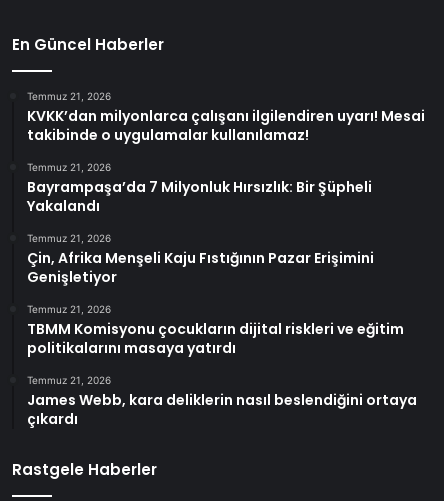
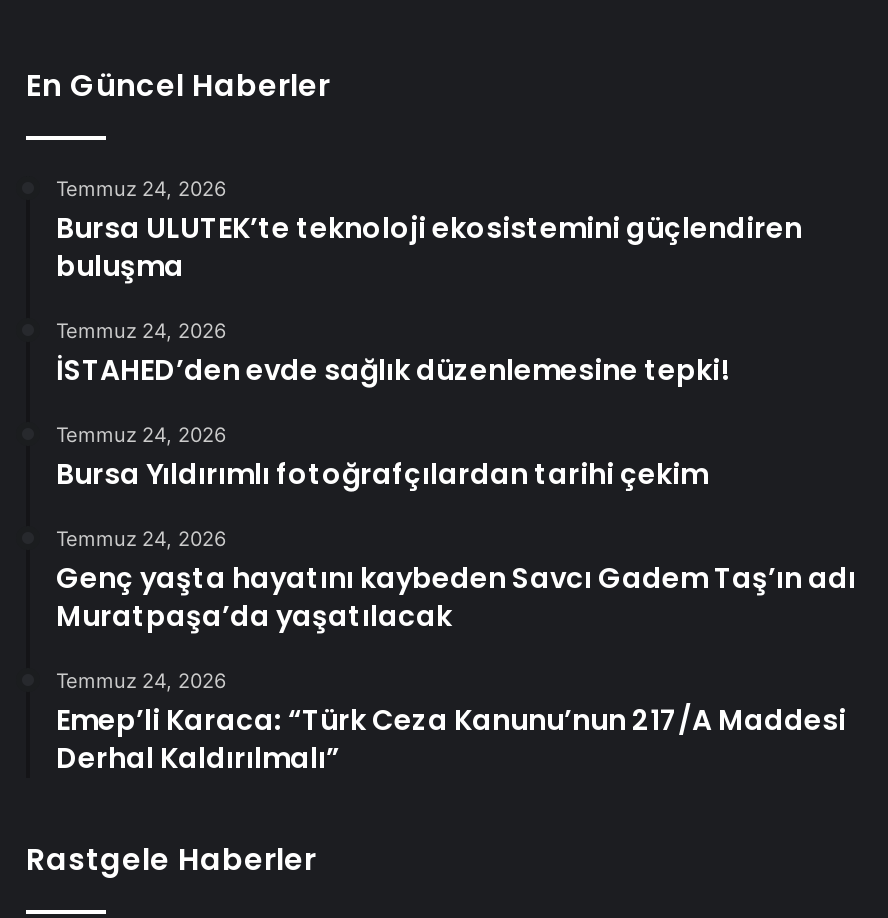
[27,89,425,144] Temmuz 21, 2026 | KVKK’dan milyonlarca çalışanı ilgilendiren uyarı! Mesai | takibinde o uygulamalar kullanılamaz! -> [56,175,802,285] Temmuz 24, 2026 | Bursa ULUTEK’te teknoloji ekosistemini güçlendiren | buluşma
[27,160,372,215] Temmuz 21, 2026 | Bayrampaşa’da 7 Milyonluk Hırsızlık: Bir Şüpheli | Yakalandı -> [56,317,728,389] Temmuz 24, 2026 | İSTAHED’den evde sağlık düzenlemesine tepki!
[27,231,374,286] Temmuz 21, 2026 | Çin, Afrika Menşeli Kaju Fıstığının Pazar Erişimini | Genişletiyor -> [56,421,708,493] Temmuz 24, 2026 | Bursa Yıldırımlı fotoğrafçılardan tarihi çekim
[27,302,404,357] Temmuz 21, 2026 | TBMM Komisyonu çocukların dijital riskleri ve eğitim | politikalarını masaya yatırdı -> [56,525,856,635] Temmuz 24, 2026 | Genç yaşta hayatını kaybeden Savcı Gadem Taş’ın adı | Muratpaşa’da yaşatılacak
[27,373,417,428] Temmuz 21, 2026 | James Webb, kara deliklerin nasıl beslendiğini ortaya | çıkardı -> [56,667,846,777] Temmuz 24, 2026 | Emep’li Karaca: “Türk Ceza Kanunu’nun 217/A Maddesi | Derhal Kaldırılmalı”

